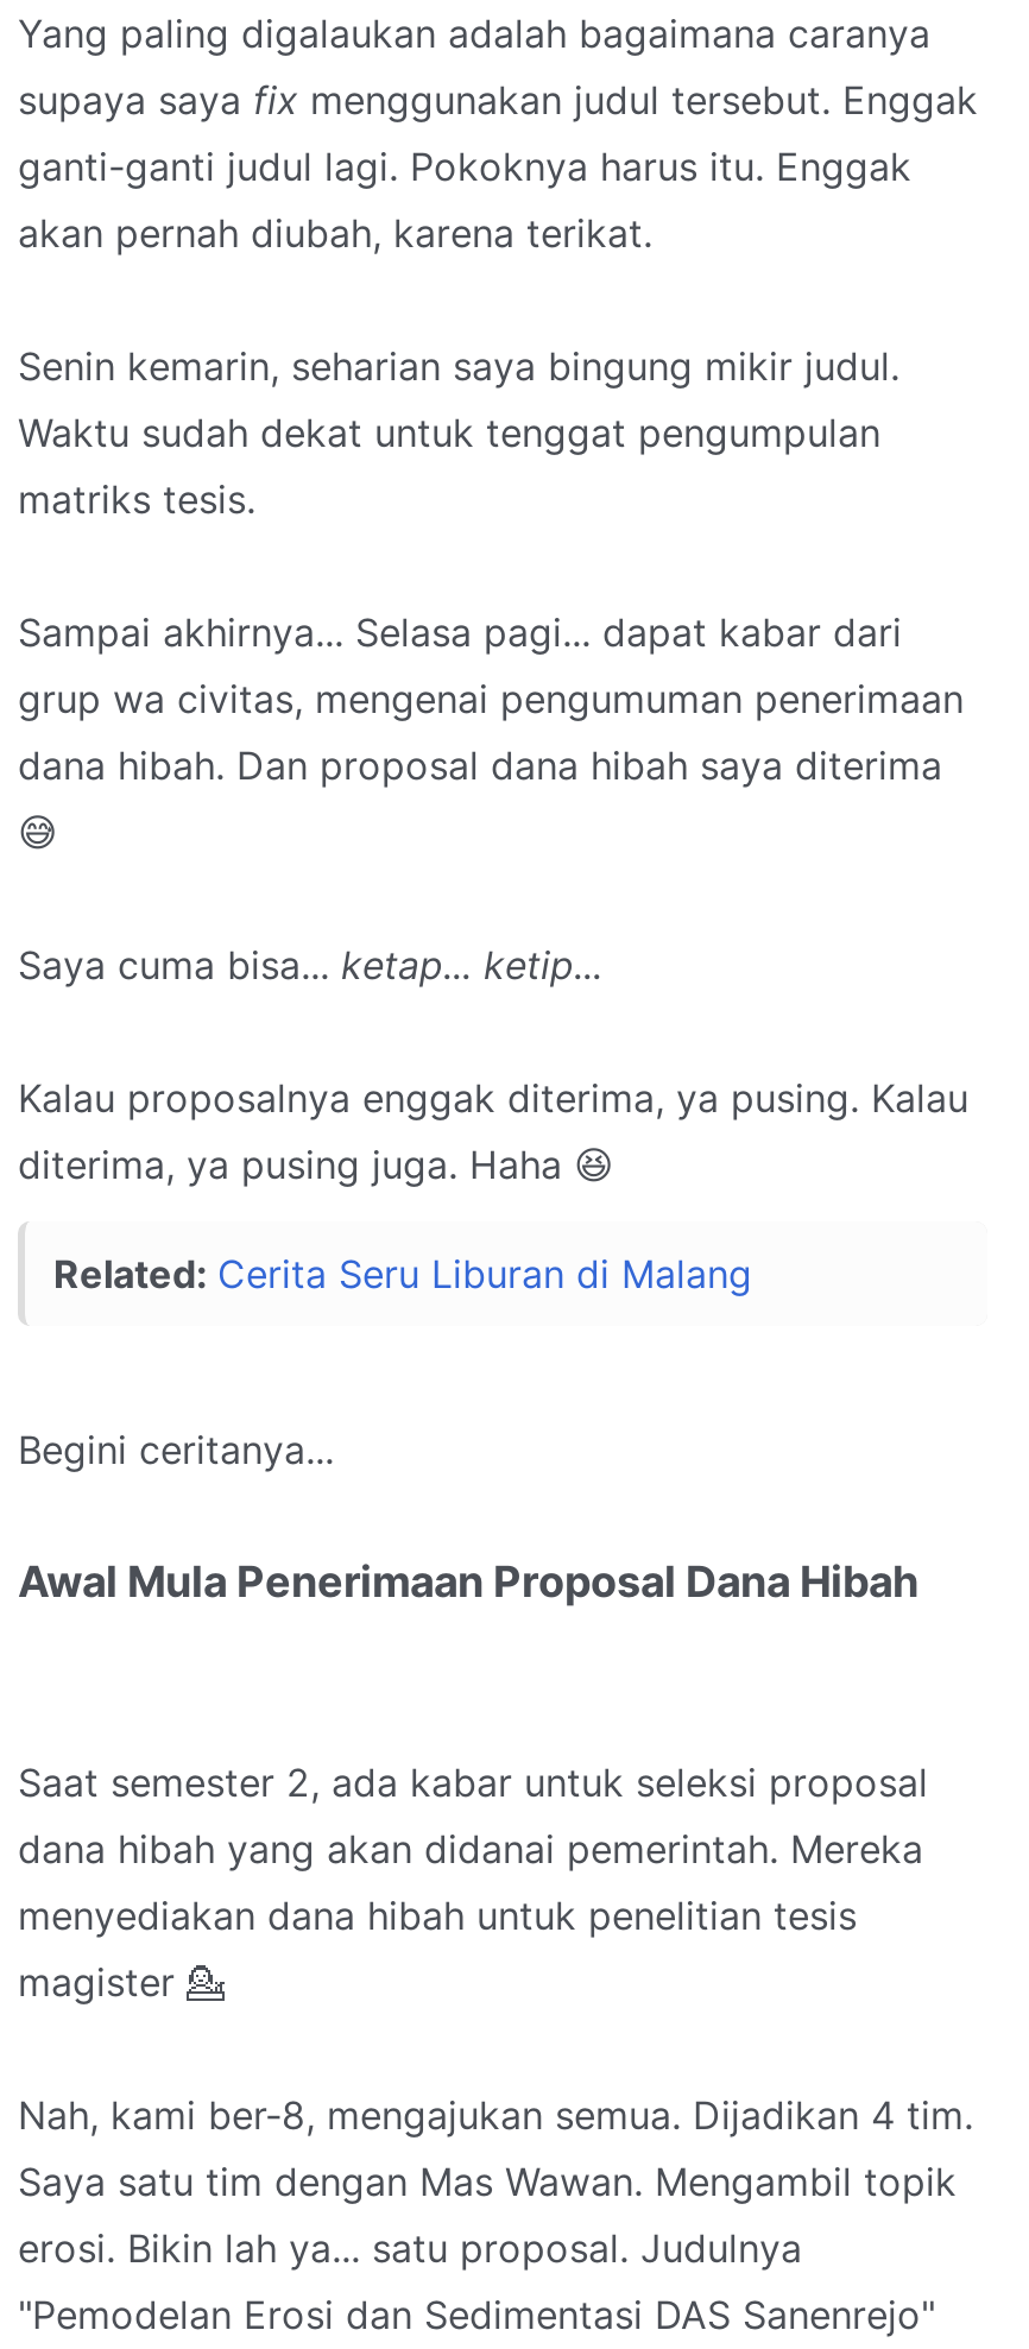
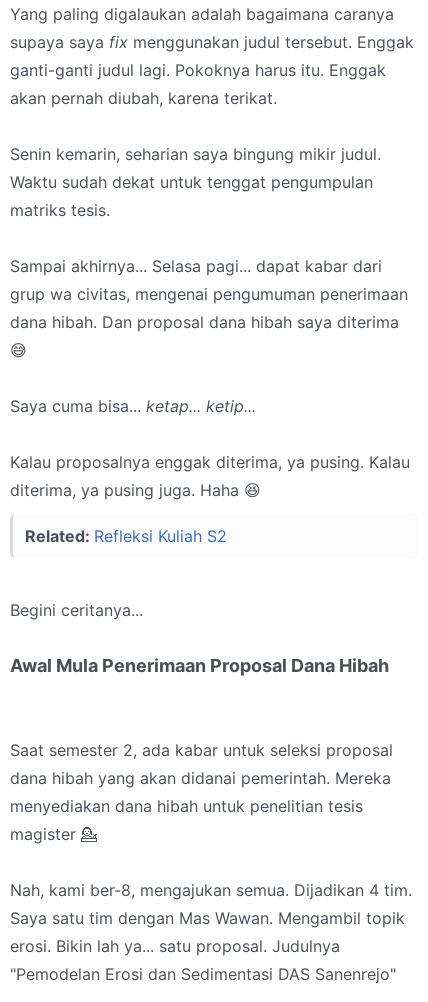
[53,1250,752,1297] Related: Cerita Seru Liburan di Malang -> [25,526,227,546] Related: Refleksi Kuliah S2

